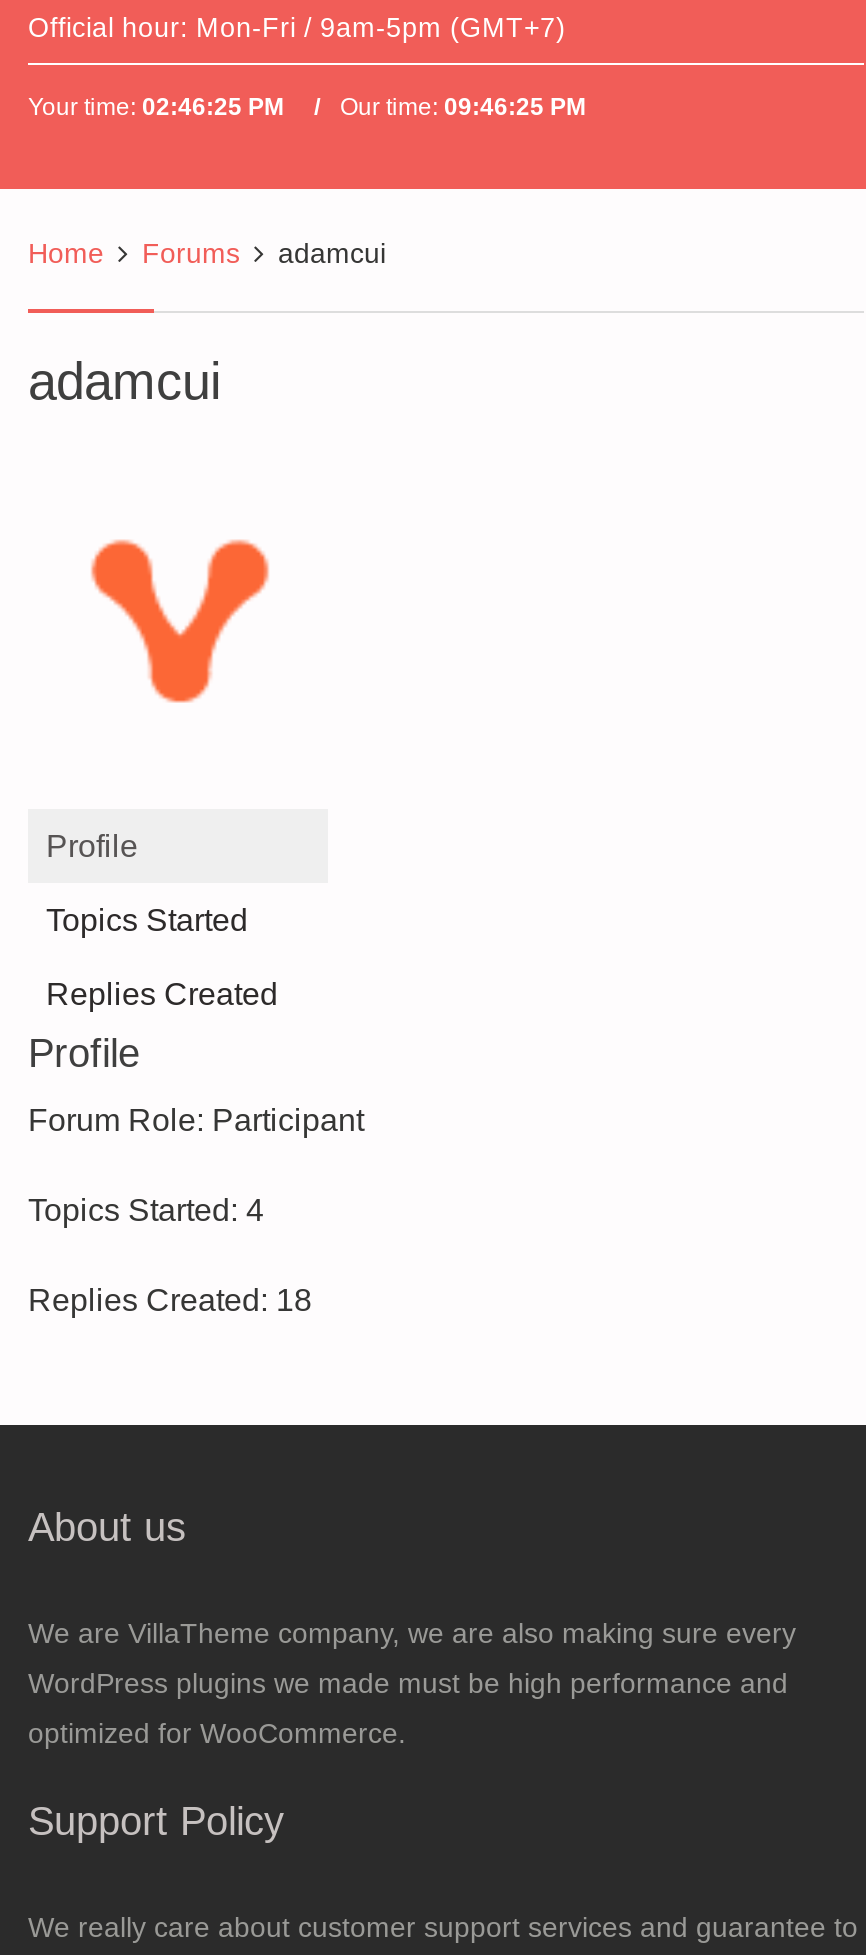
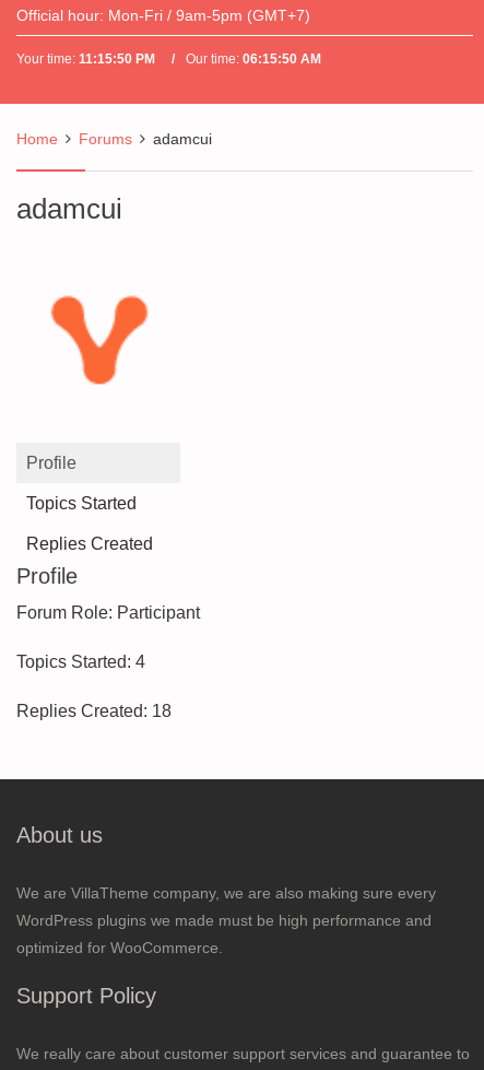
[28,93,284,121] Your time: 02:46:25 PM -> [16,51,155,67] Your time: 11:15:50 PM
[334,93,586,121] Our time: 09:46:25 PM -> [182,51,321,67] Our time: 06:15:50 AM

